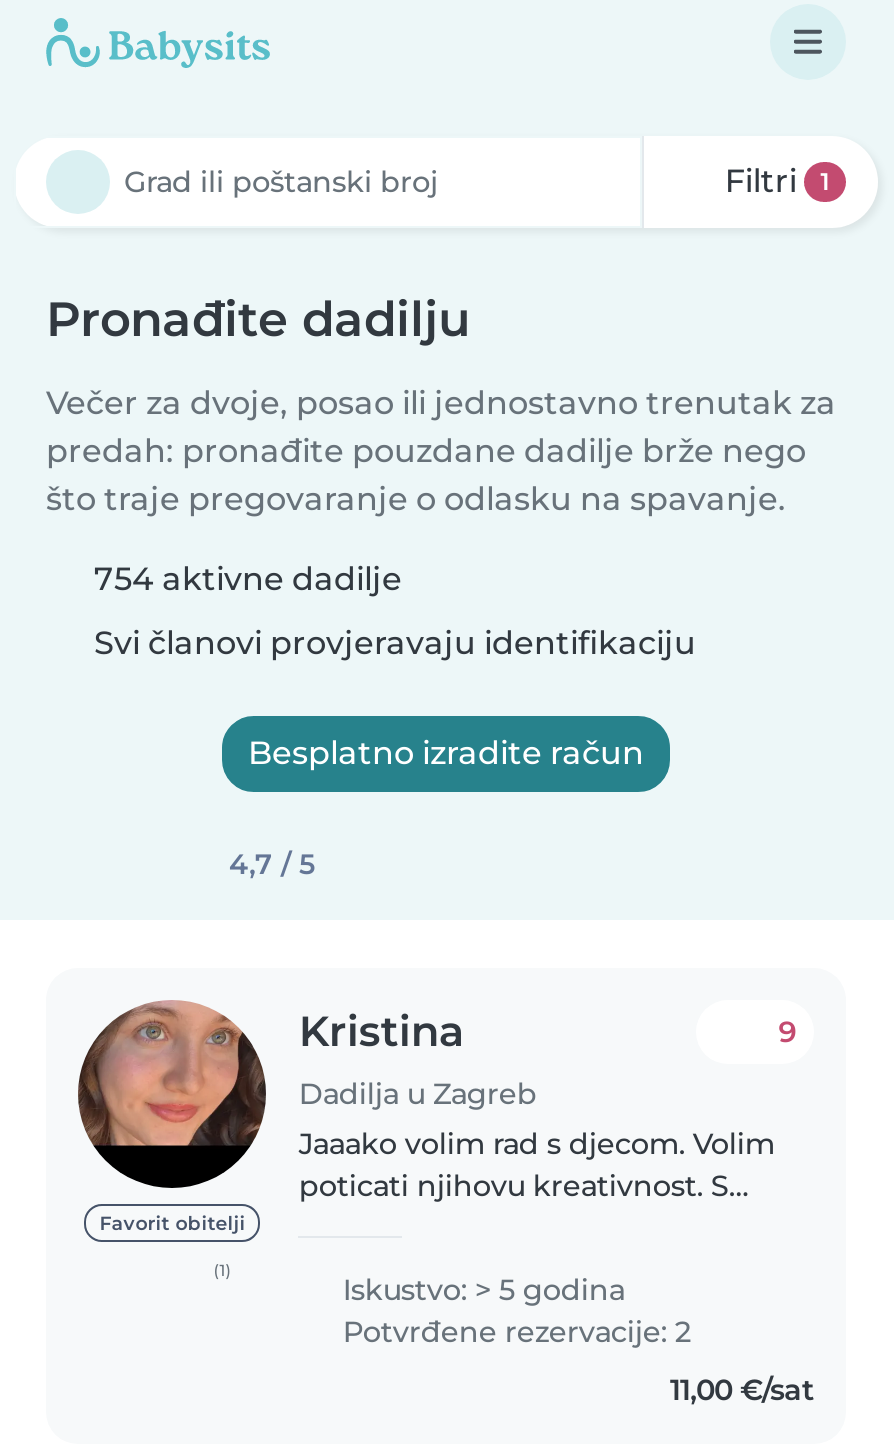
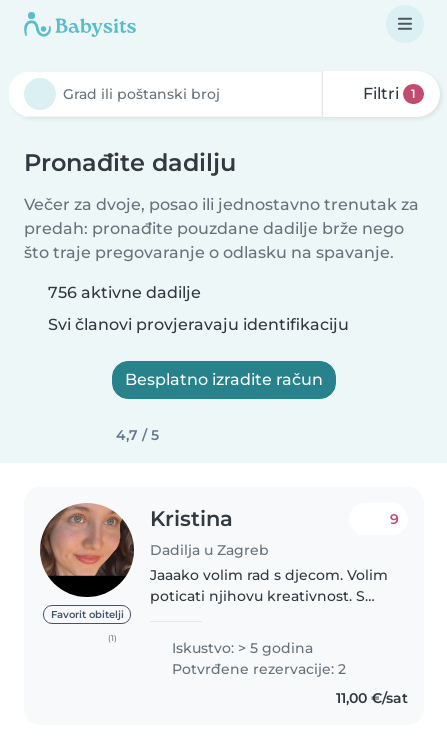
[94,560,402,598] 754 aktivne dadilje -> [48,283,201,302] 756 aktivne dadilje

